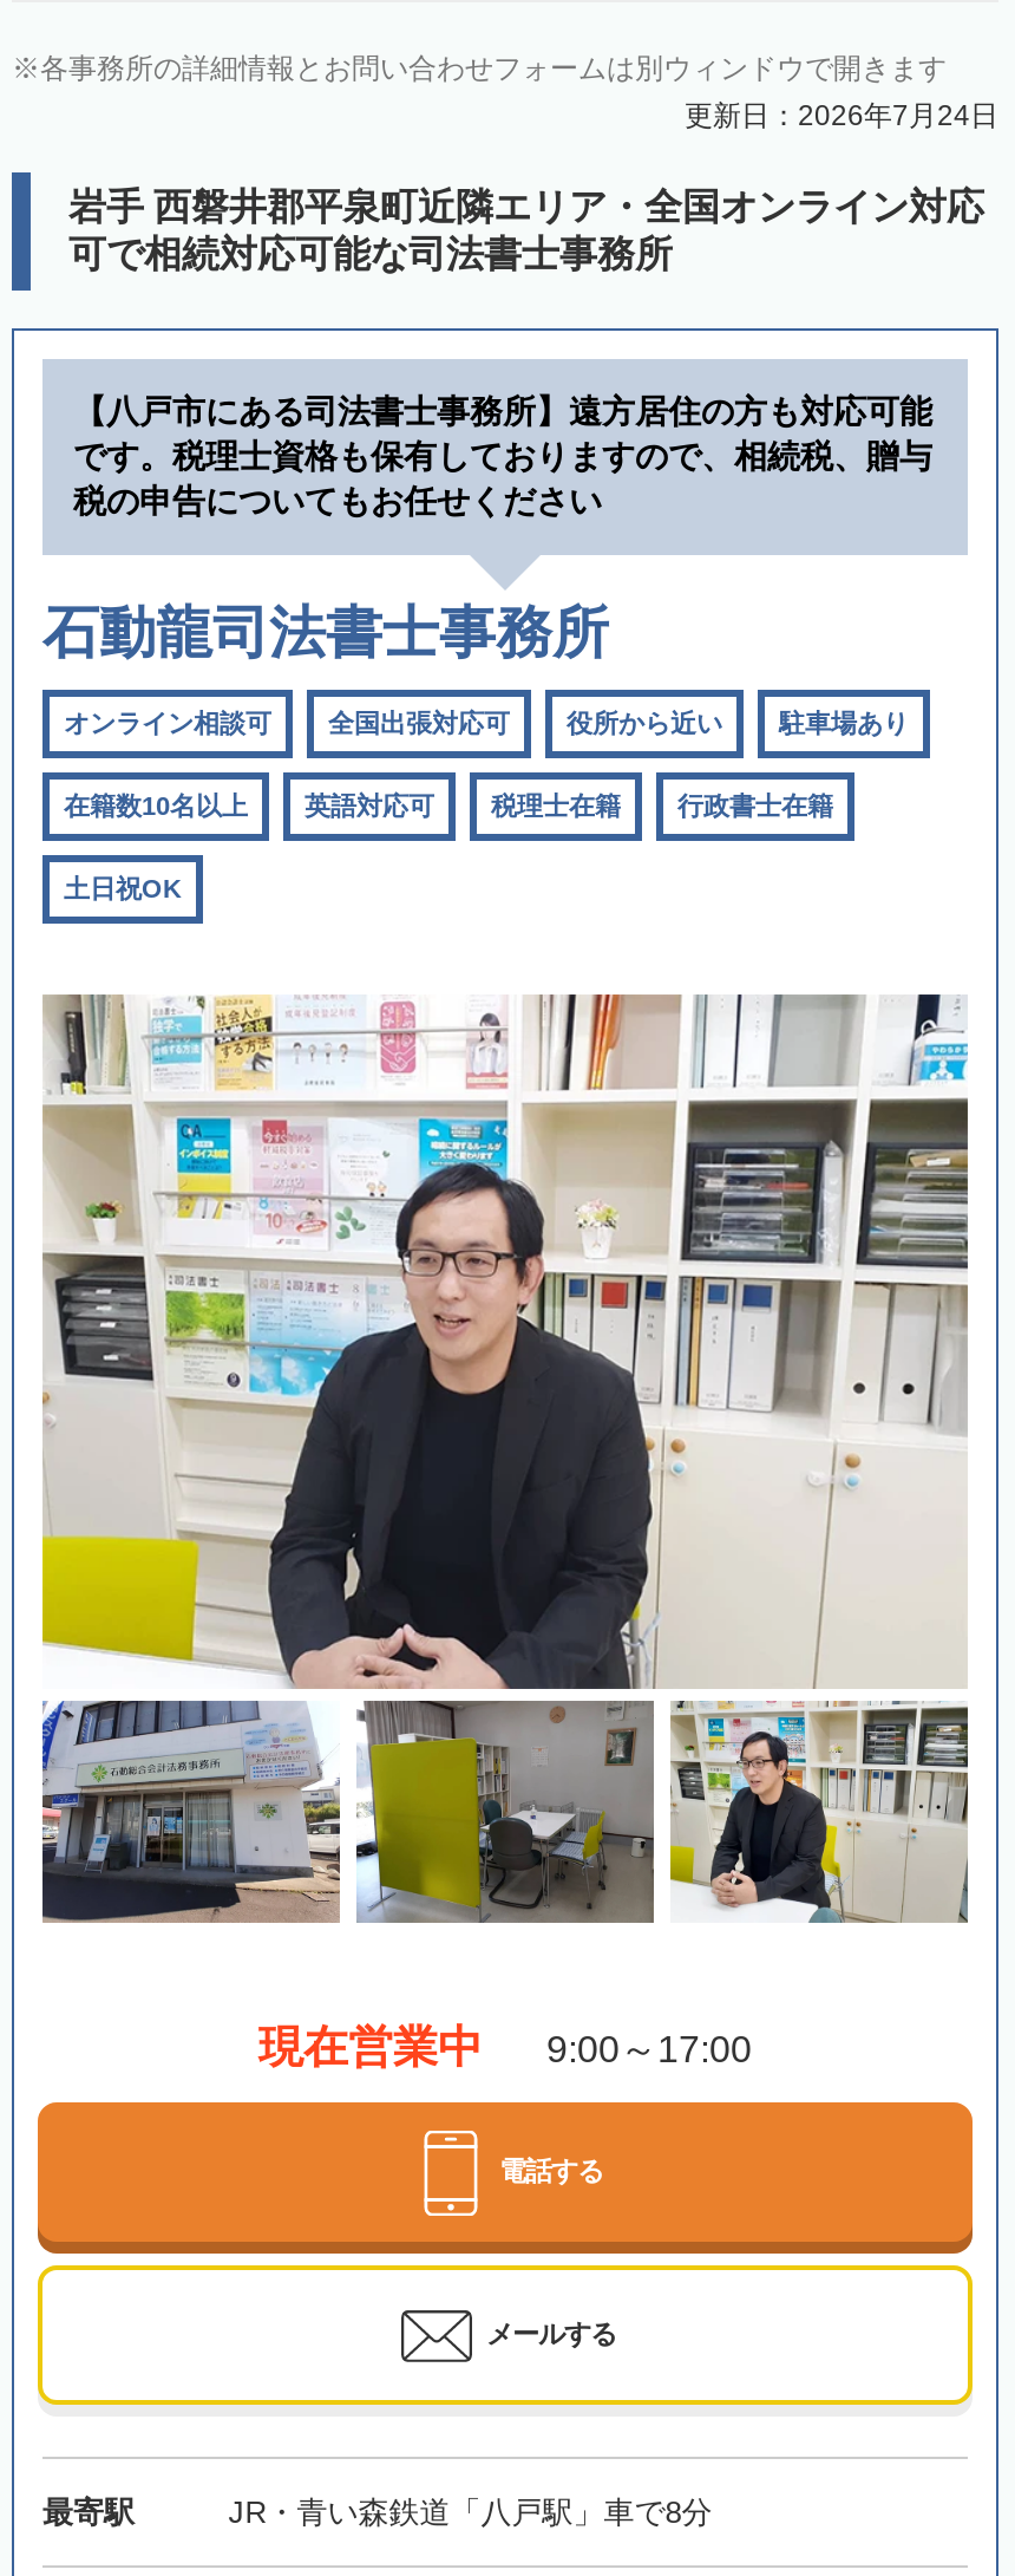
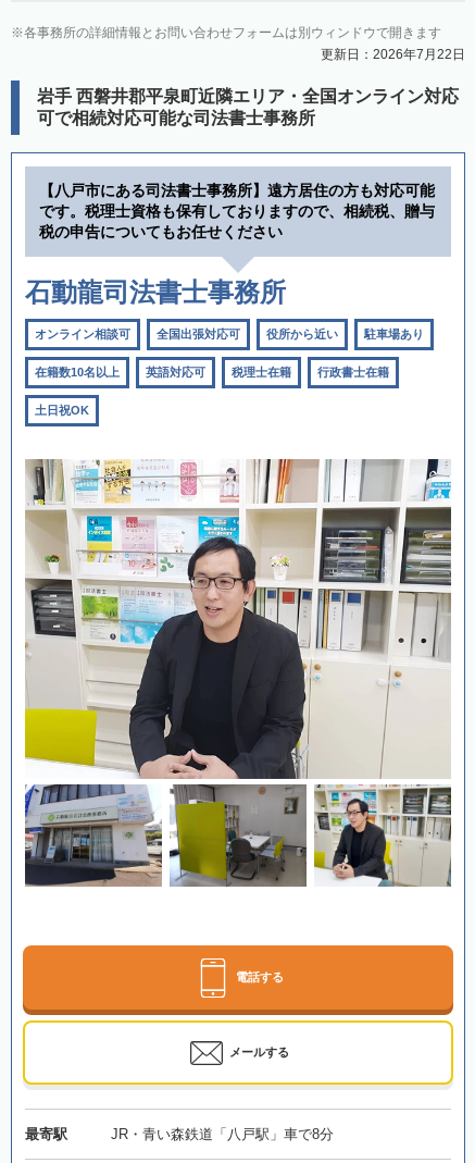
[685,100,998,133] 更新日：2026年7月24日 -> [321,47,465,62] 更新日：2026年7月22日
[258,2023,752,2073] 現在営業中 | 9:00～17:00 -> none

